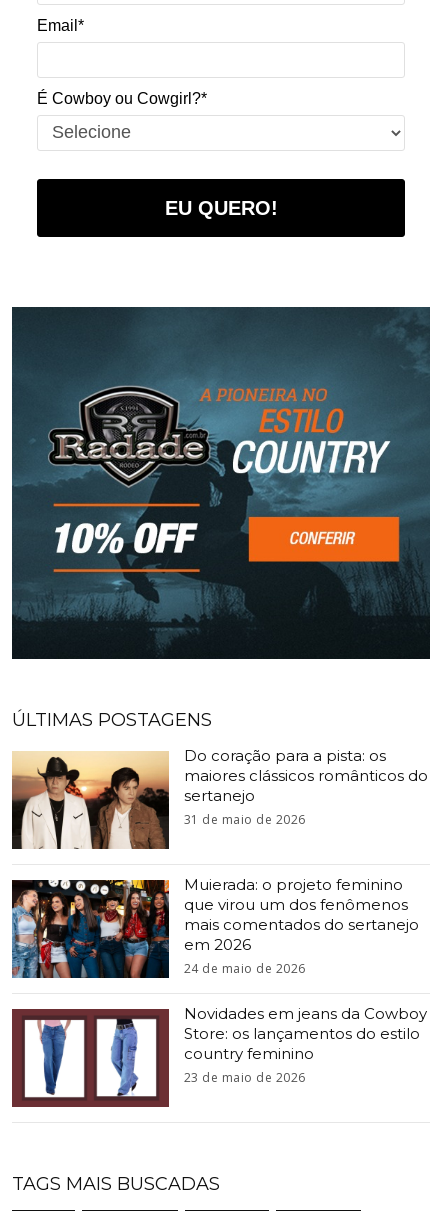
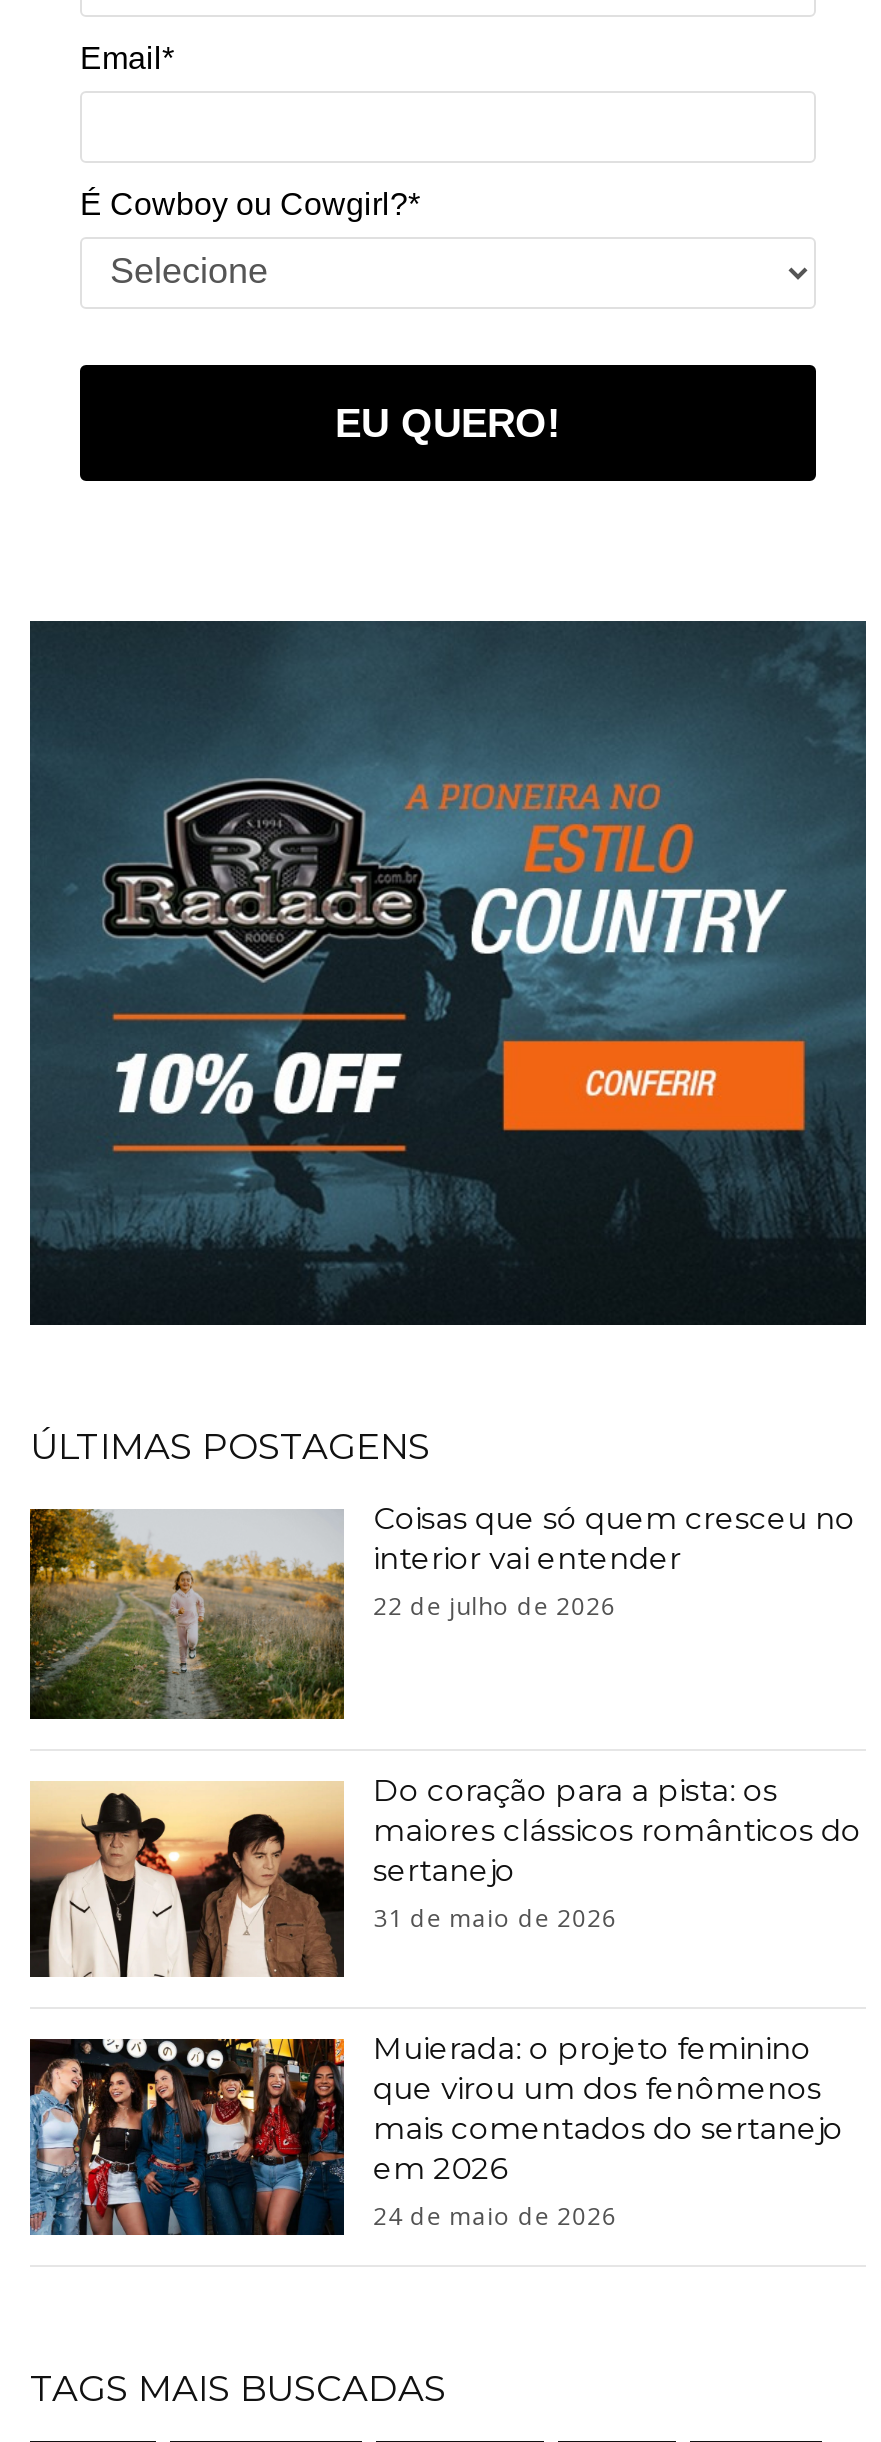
none -> [28,1499,855,1723] [image] | Coisas que só quem cresceu no | interior vai entender | 22 de julho de 2026
moved [11,746,428,977] -> [28,1771,861,2232]: [image] | Do coração para a pista: os | maiores clássicos românticos do | ... | em 2026 | 24 de maio de 2026
[11,1004,427,1107] [image] | Novidades em jeans da Cowboy | Store: os lançamentos do estilo | country feminino | 23 de maio de 2026 -> none

